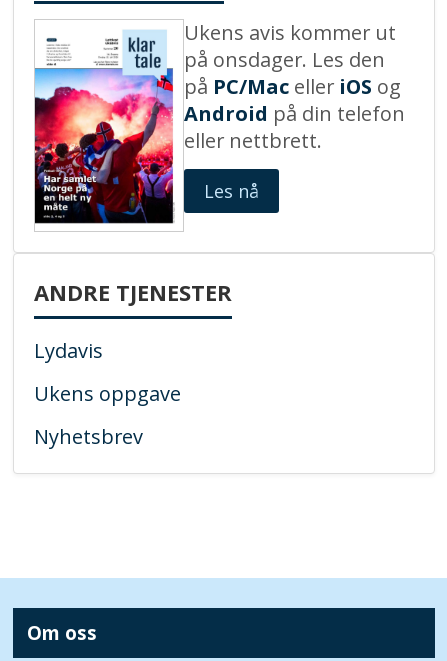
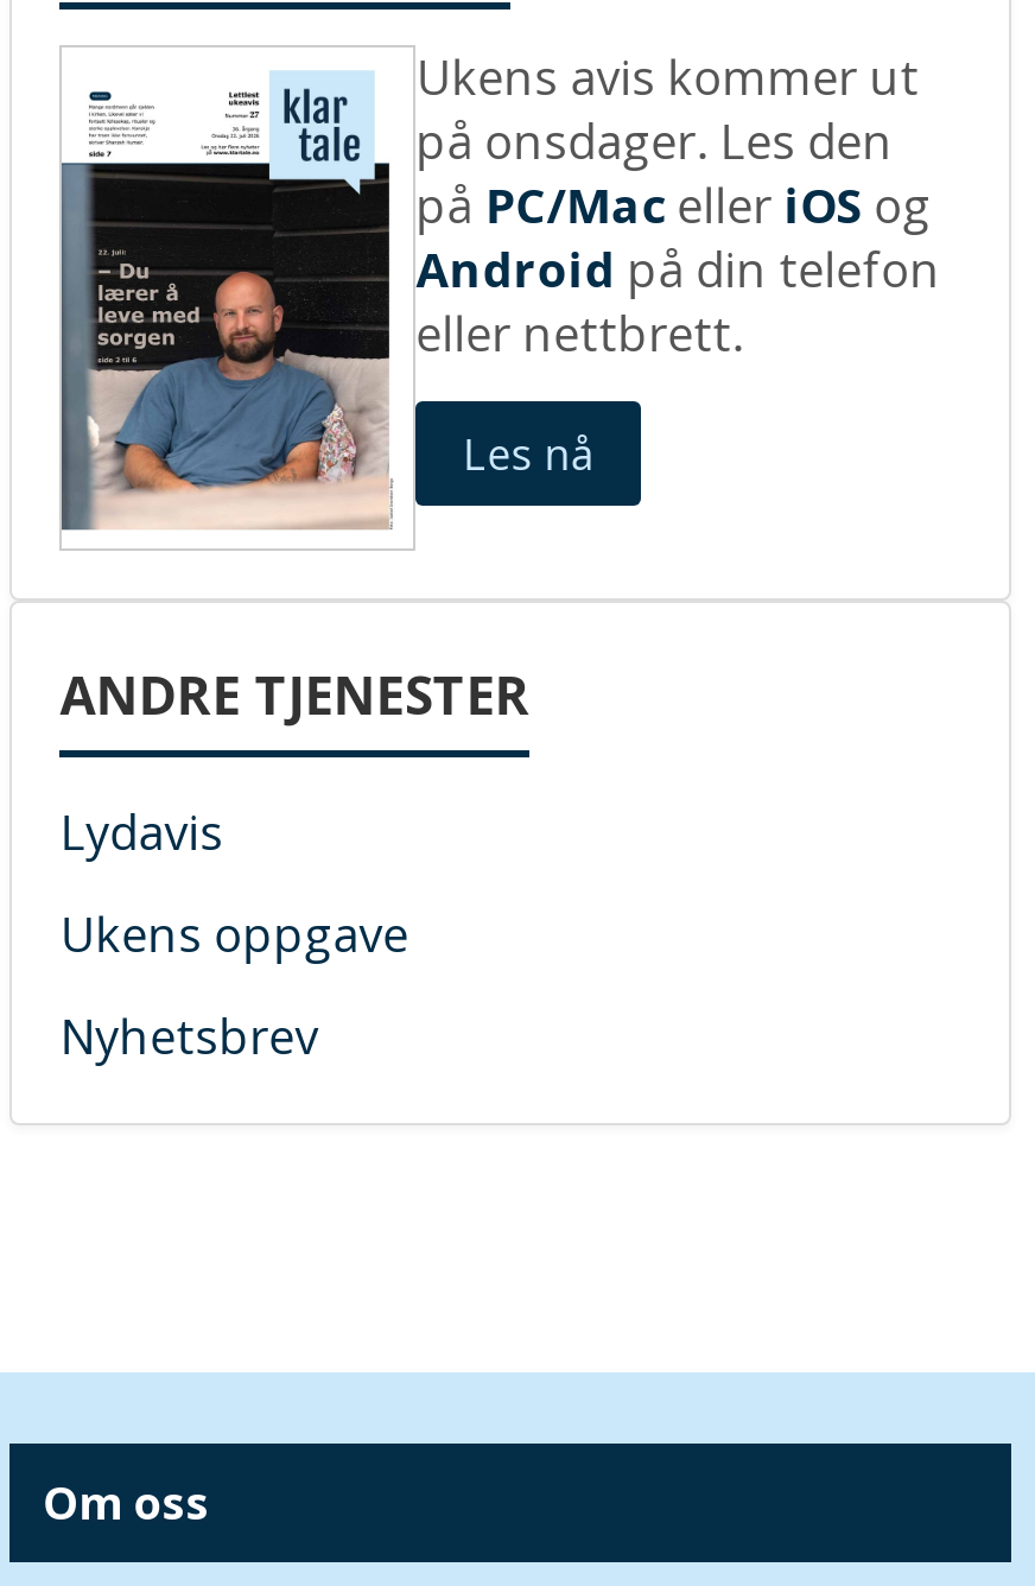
[34,68,174,224] [image] -> [59,161,392,532] [image]

